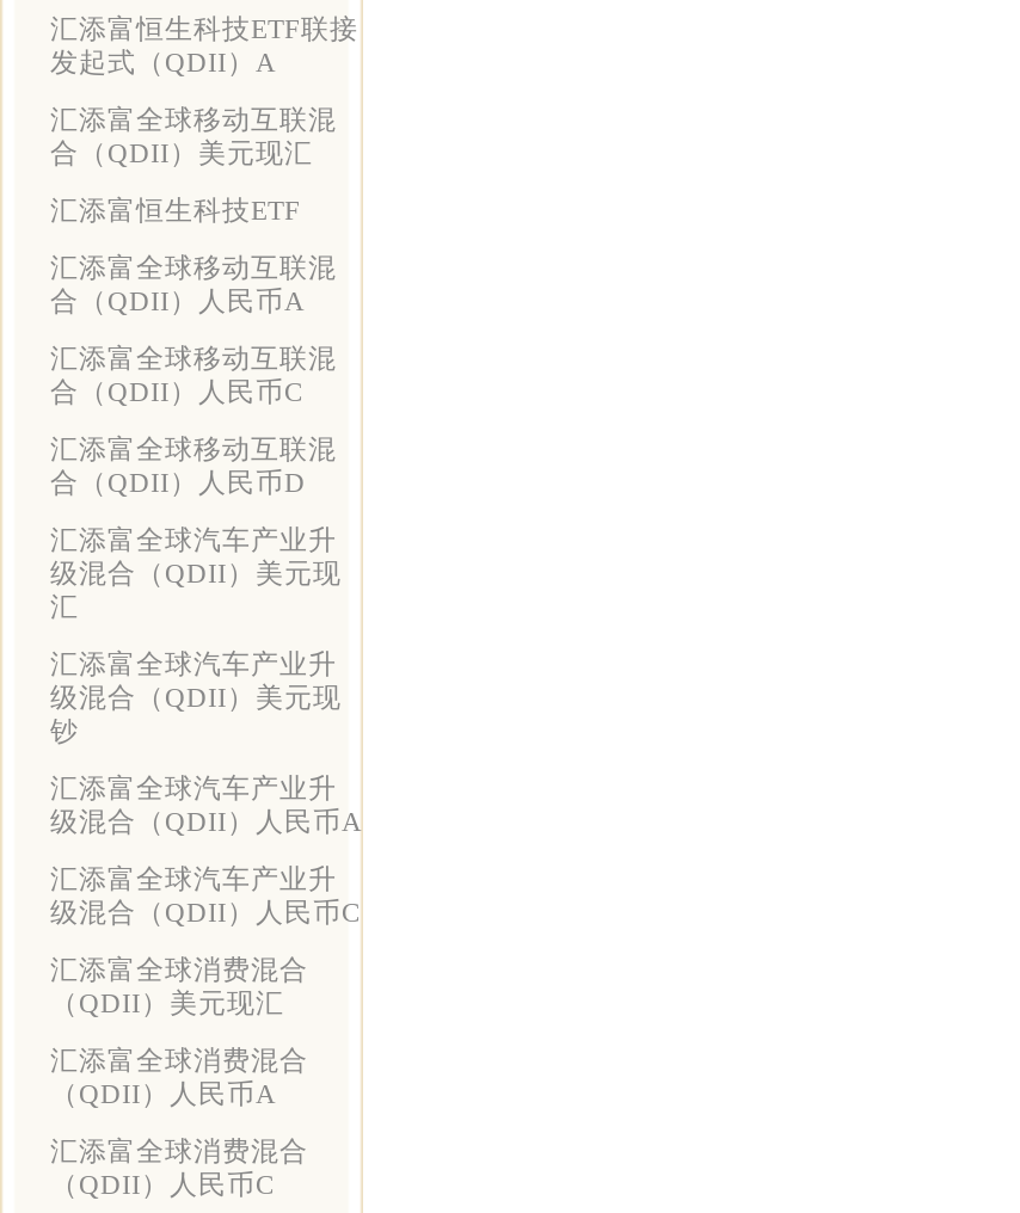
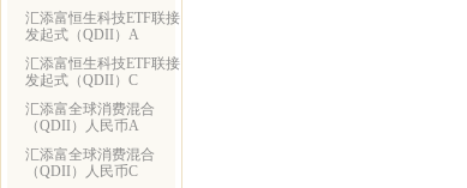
[50,105,363,1017] 汇添富全球移动互联混 | 合（QDII）美元现汇 | 汇添富恒生科技ETF | 汇添富全球移动互联混 | 合（QDII）人民币A | 汇添富全球移动互联混 | 合（QDII）人民币C | 汇添富全球移动互联混 | 合（QDII）人民币D | 汇添富全球汽车产业升 | 级混合（QDII）美元现 | 汇 | 汇添富全球汽车产业升 | 级混合（QDII）美元现 | 钞 | 汇添富全球汽车产业升 | 级混合（QDII）人民币A | 汇添富全球汽车产业升 | 级混合（QDII）人民币C | 汇添富全球消费混合 | （QDII）美元现汇 -> [25,56,180,87] 汇添富恒生科技ETF联接 | 发起式（QDII）C

